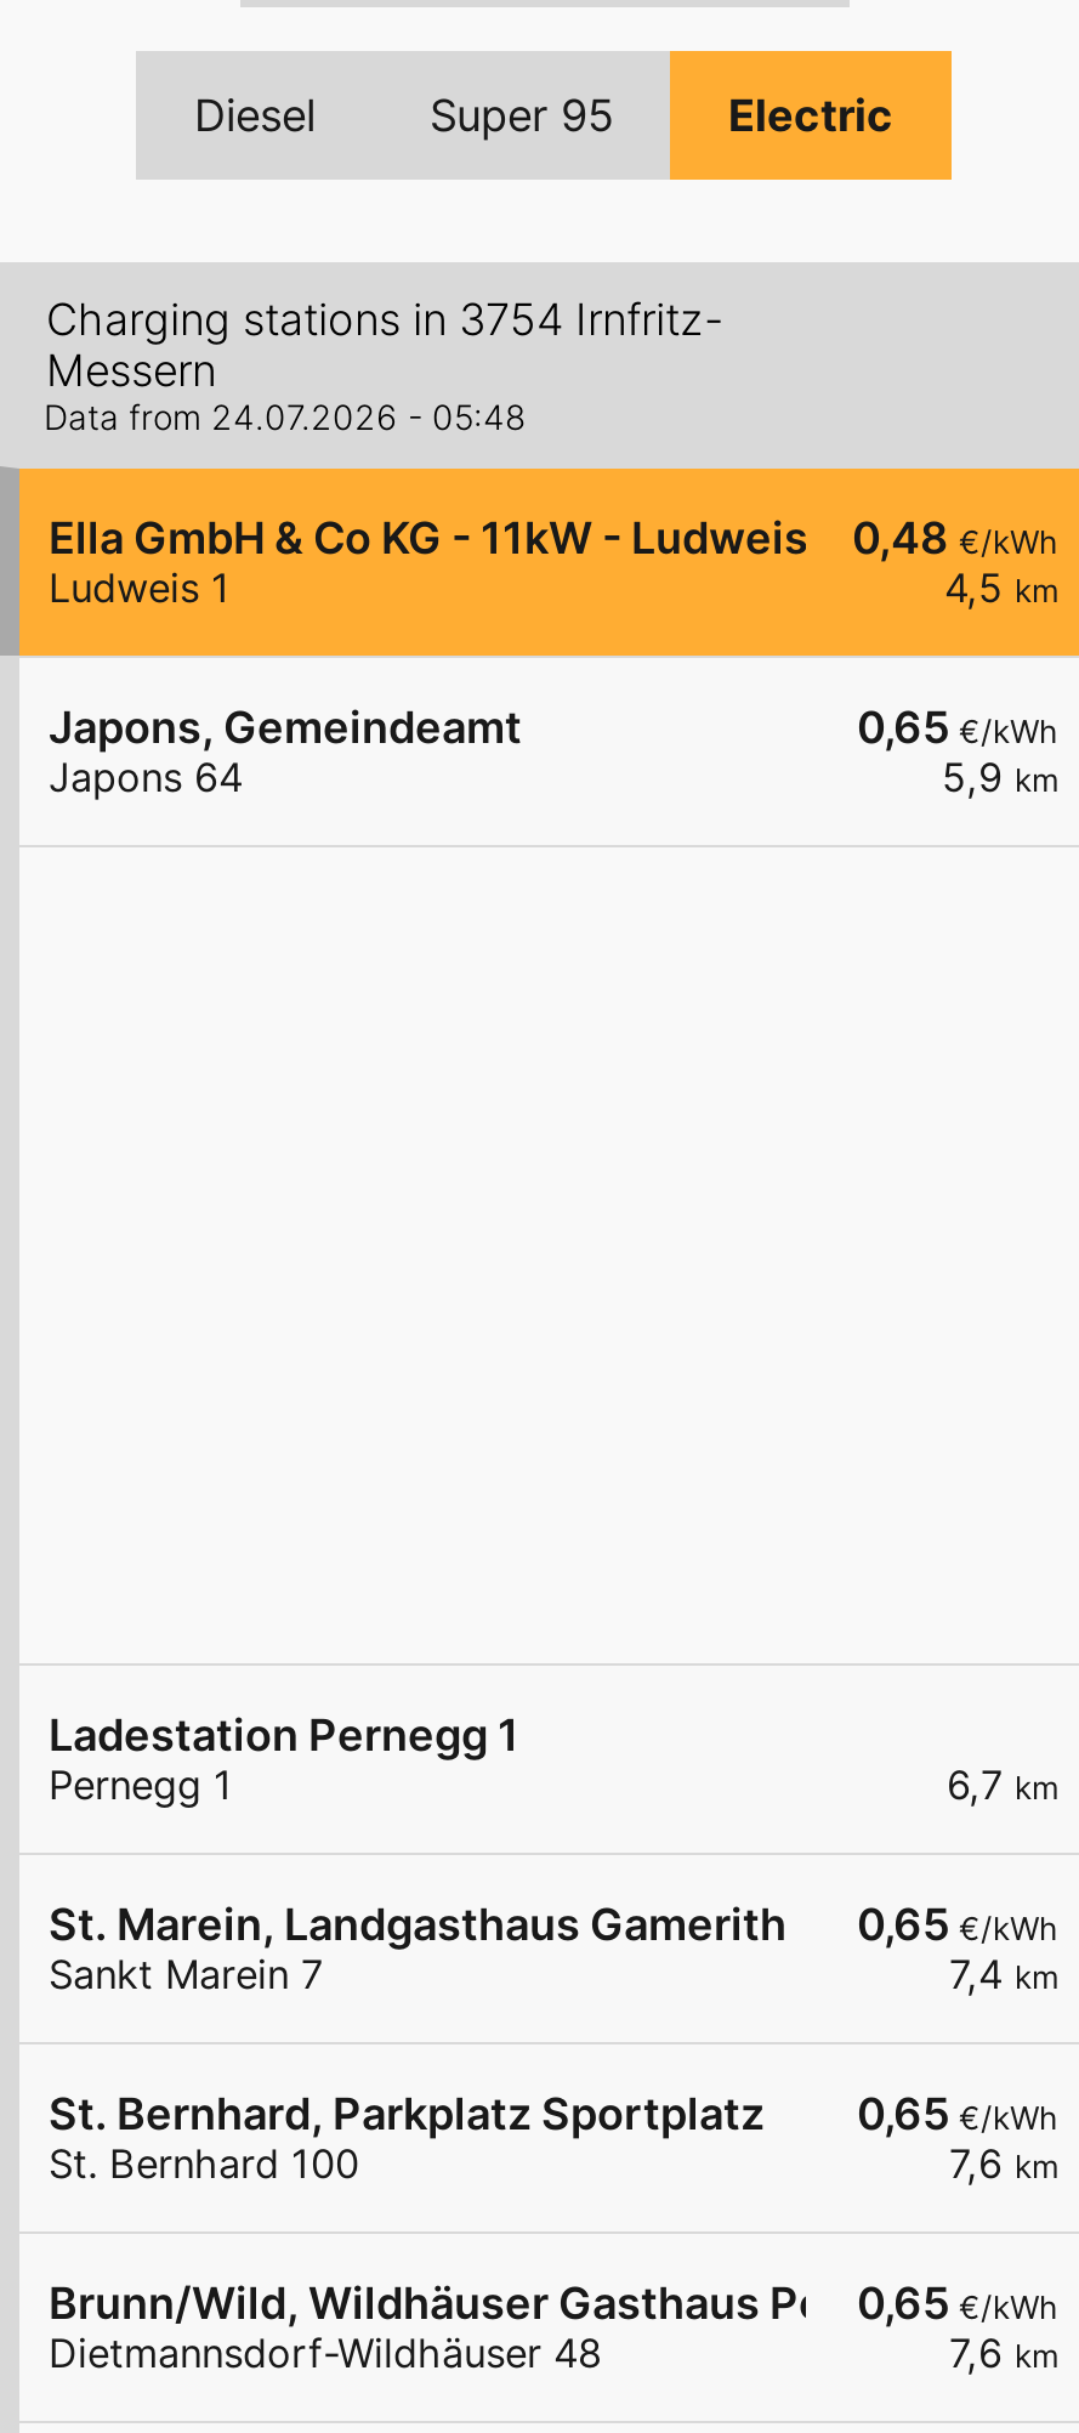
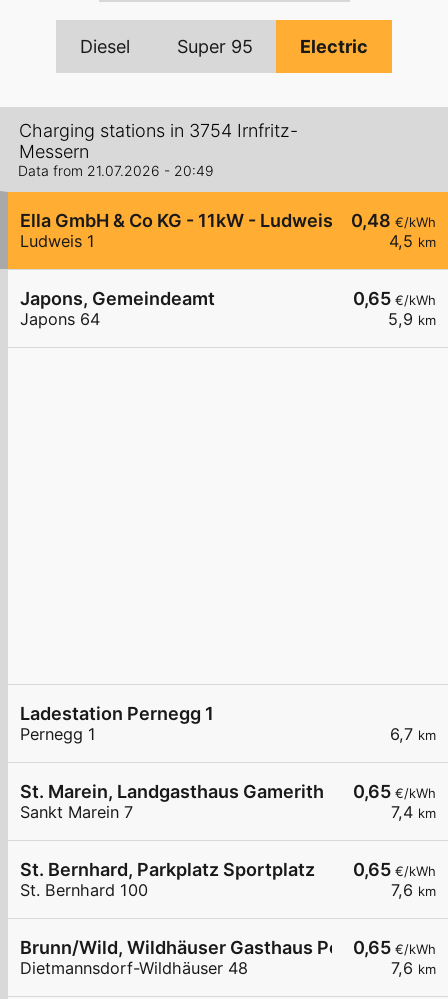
[44,396,527,437] Data from 24.07.2026 - 05:48 -> [18,162,214,179] Data from 21.07.2026 - 20:49

